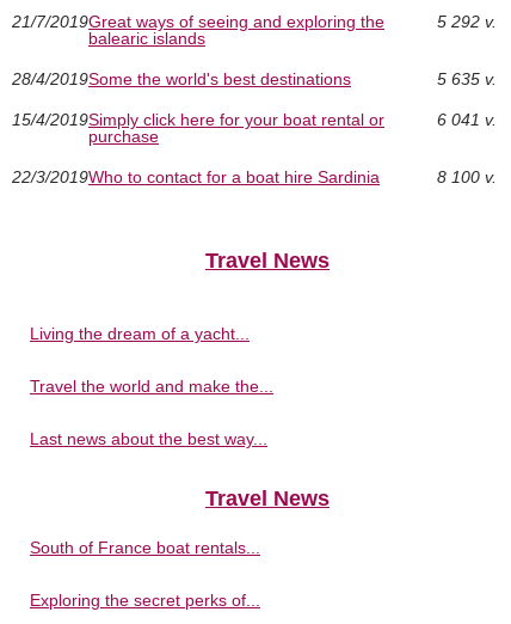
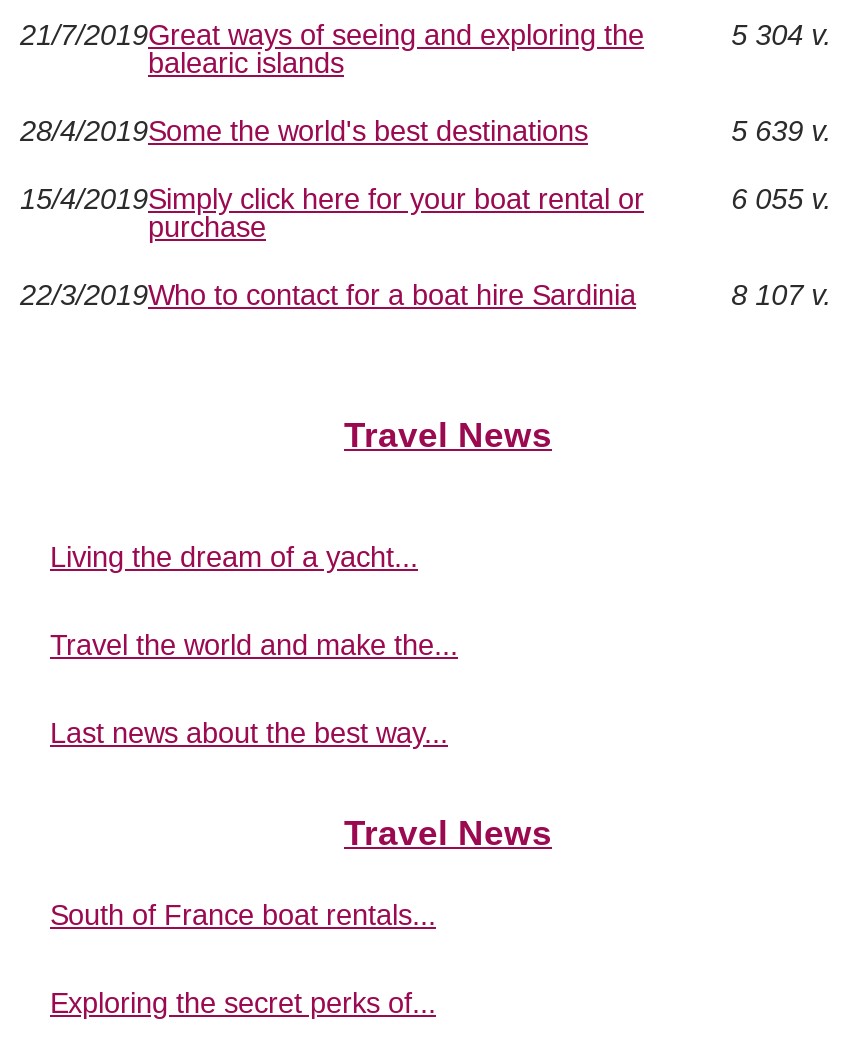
[436,12,496,31] 5 292 v. -> [731,20,831,52] 5 304 v.
[436,70,496,89] 5 635 v. -> [731,116,831,148] 5 639 v.
[436,110,496,129] 6 041 v. -> [731,184,831,216] 6 055 v.
[436,168,496,187] 8 100 v. -> [731,280,831,312] 8 107 v.

